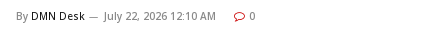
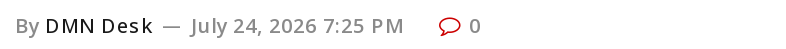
[16,9,216,23] By DMN Desk July 22, 2026 12:10 AM -> [15,11,403,39] By DMN Desk July 24, 2026 7:25 PM

